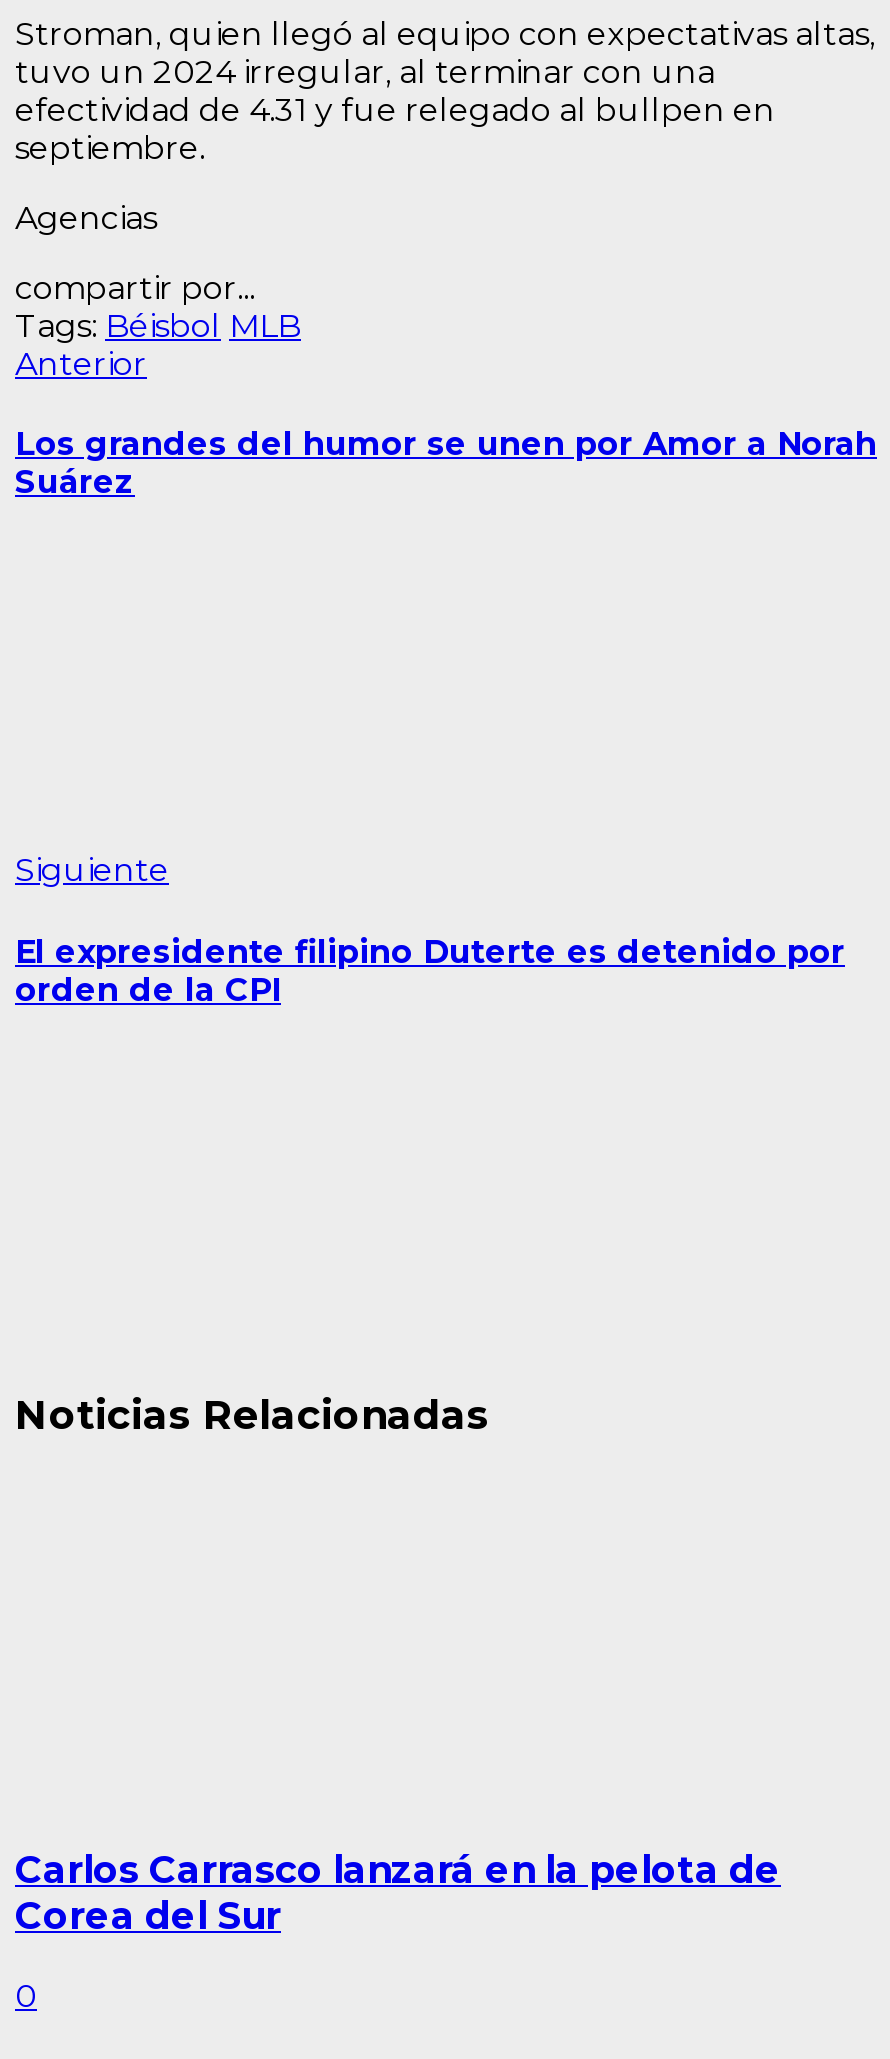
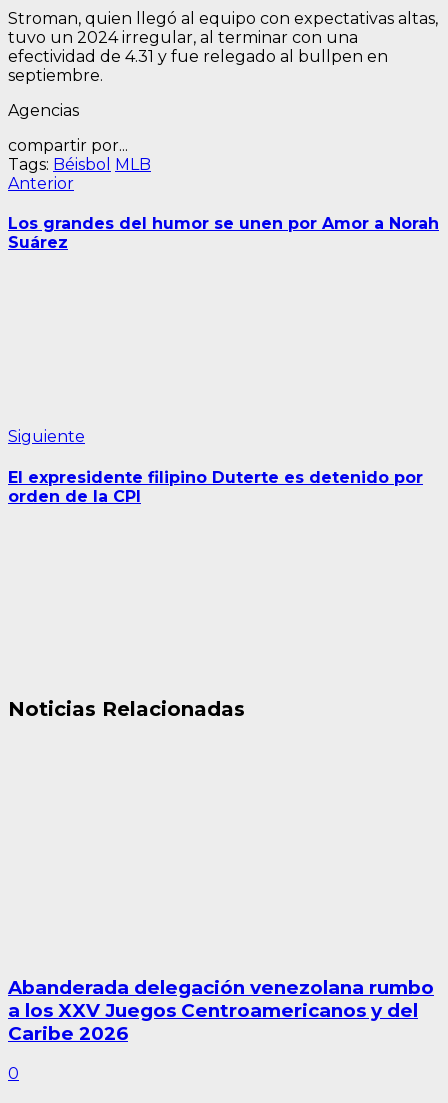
[15,1847,781,1939] Carlos Carrasco lanzará en la pelota de | Corea del Sur -> [8,976,434,1045] Abanderada delegación venezolana rumbo | a los XXV Juegos Centroamericanos y del | Caribe 2026

